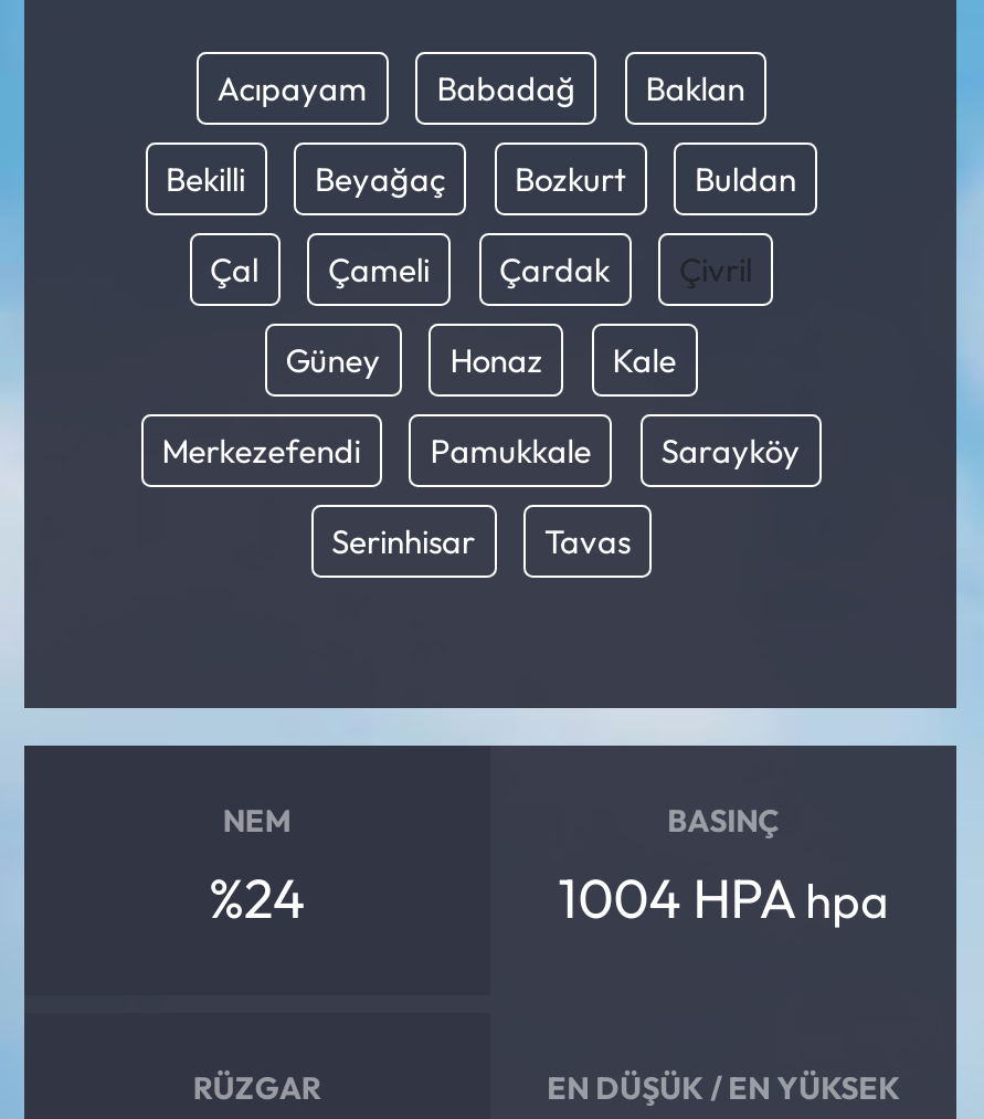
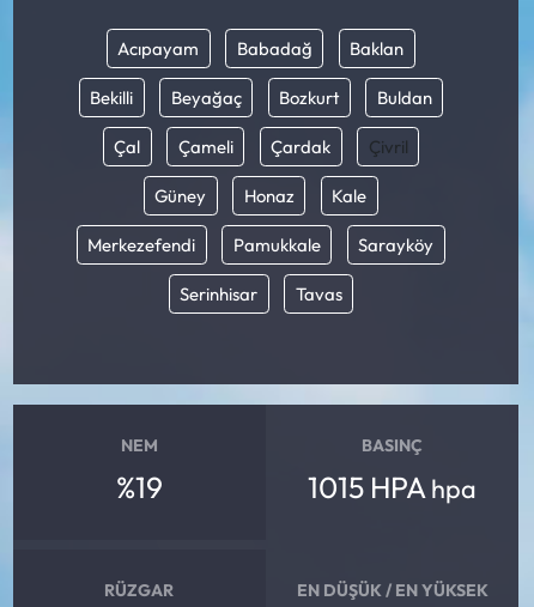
[209,864,306,932] %24 -> [116,469,163,506] %19
[558,864,889,932] 1004 HPA hpa -> [308,469,477,506] 1015 HPA hpa

